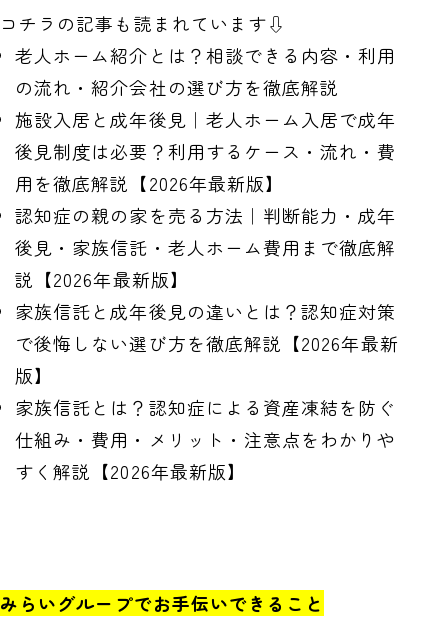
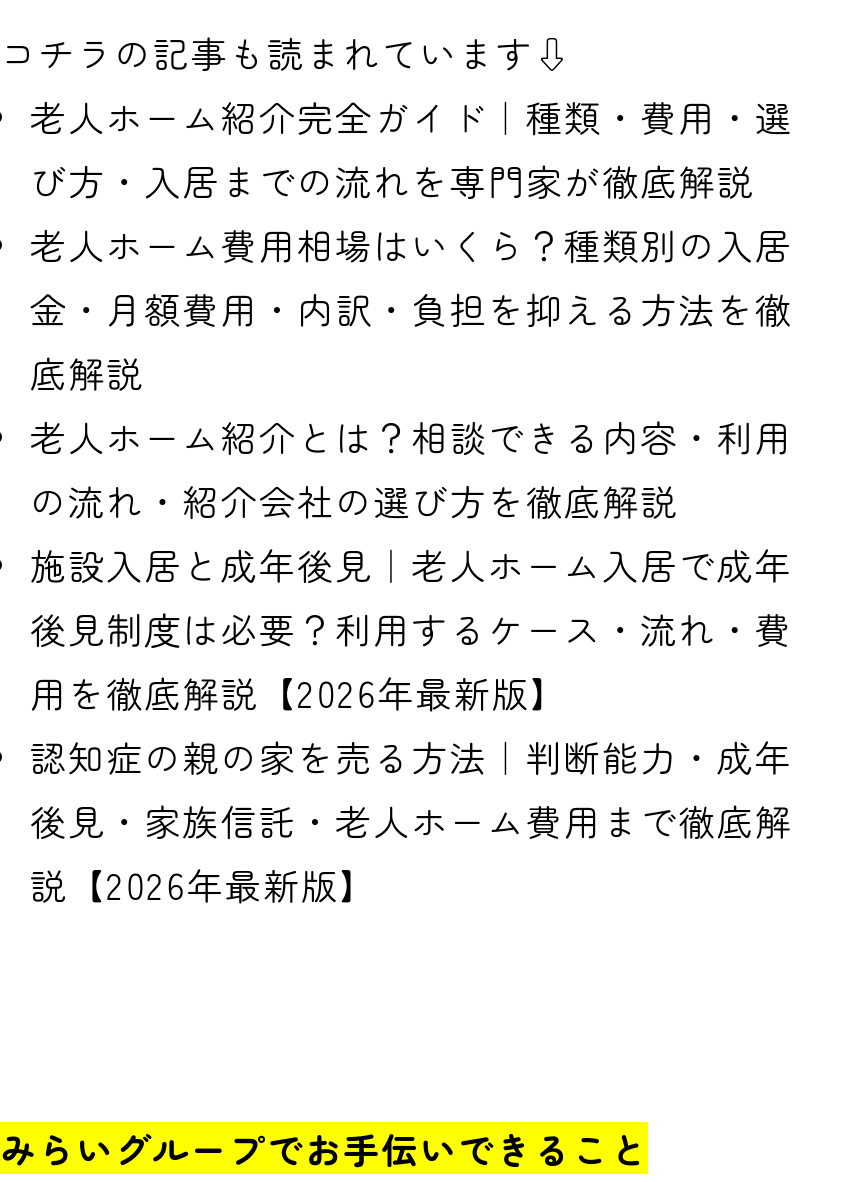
none -> [30,89,793,397] 老人ホーム紹介完全ガイド｜種類・費用・選 | び方・入居までの流れを専門家が徹底解説 | 老人ホーム費用相場はいくら？種類別の入居 | 金・月額費用・内訳・負担を抑える方法を徹 | 底解説
moved [15,42,396,292] -> [30,409,793,909]: 老人ホーム紹介とは？相談できる内容・利用 | の流れ・紹介会社の選び方を徹底解説 | 施設入居と成年後見｜老人ホーム入居で成年 | 後見制度は必要？利用するケース・流れ・費 | 用を徹底解説【2026年最新版】 | 認知症の親の家を売る方法｜判断能力・成年 | 後見・家族信託・老人ホーム費用まで徹底解 | 説【2026年最新版】
[15,298,399,484] 家族信託と成年後見の違いとは？認知症対策 | で後悔しない選び方を徹底解説【2026年最新 | 版】 | 家族信託とは？認知症による資産凍結を防ぐ | 仕組み・費用・メリット・注意点をわかりや | すく解説【2026年最新版】 -> none

